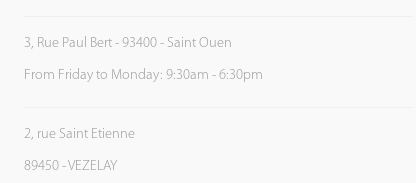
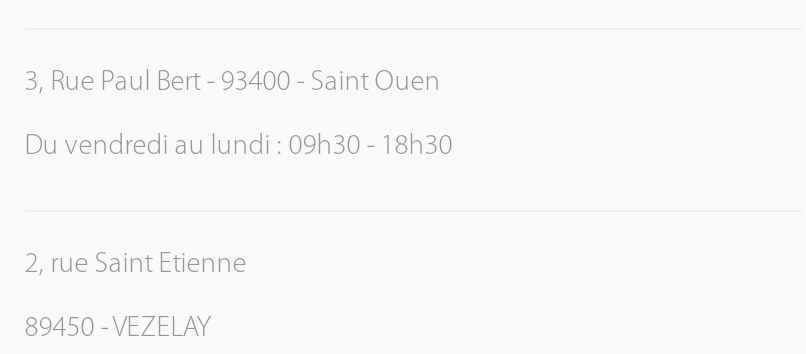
[24,68,263,83] From Friday to Monday: 9:30am - 6:30pm -> [24,132,452,162] Du vendredi au lundi : 09h30 - 18h30

